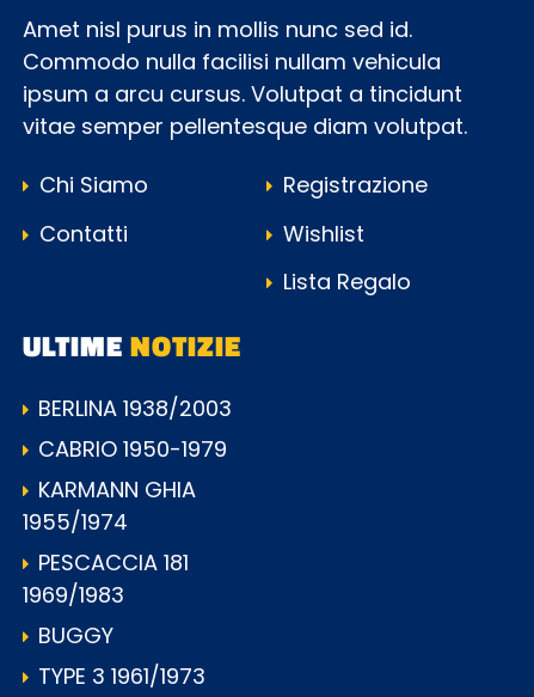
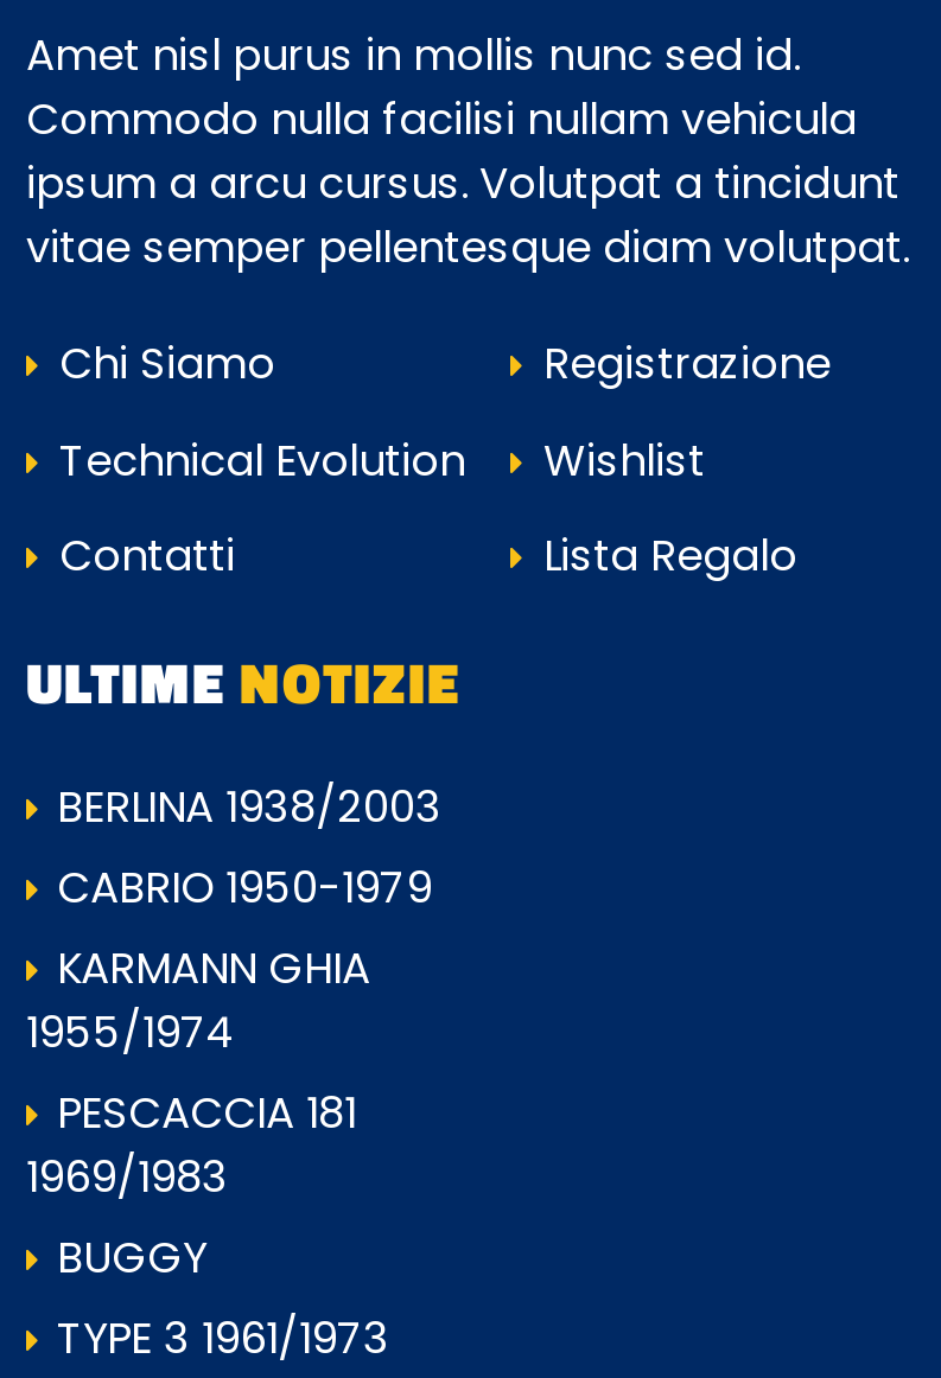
moved [33,218,128,248] -> [47,526,235,585]: Contatti
none -> [47,430,465,489] Technical Evolution

